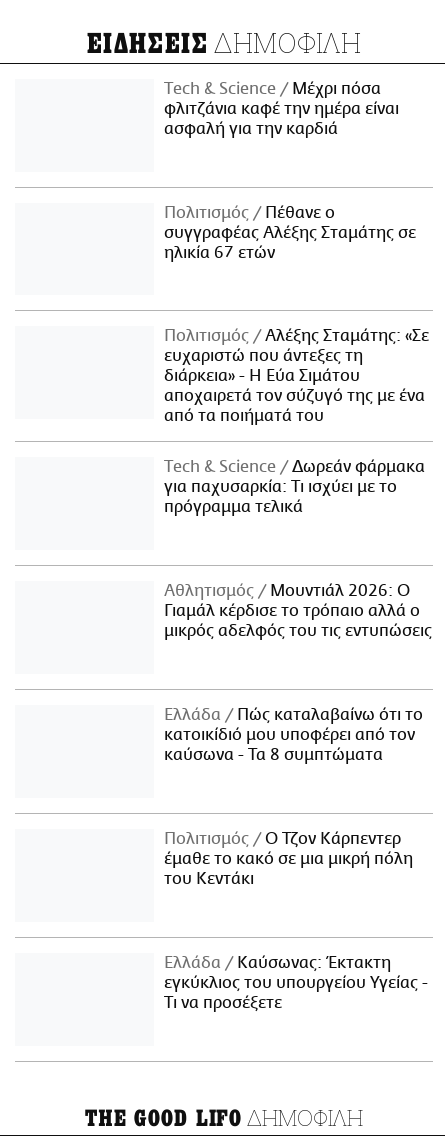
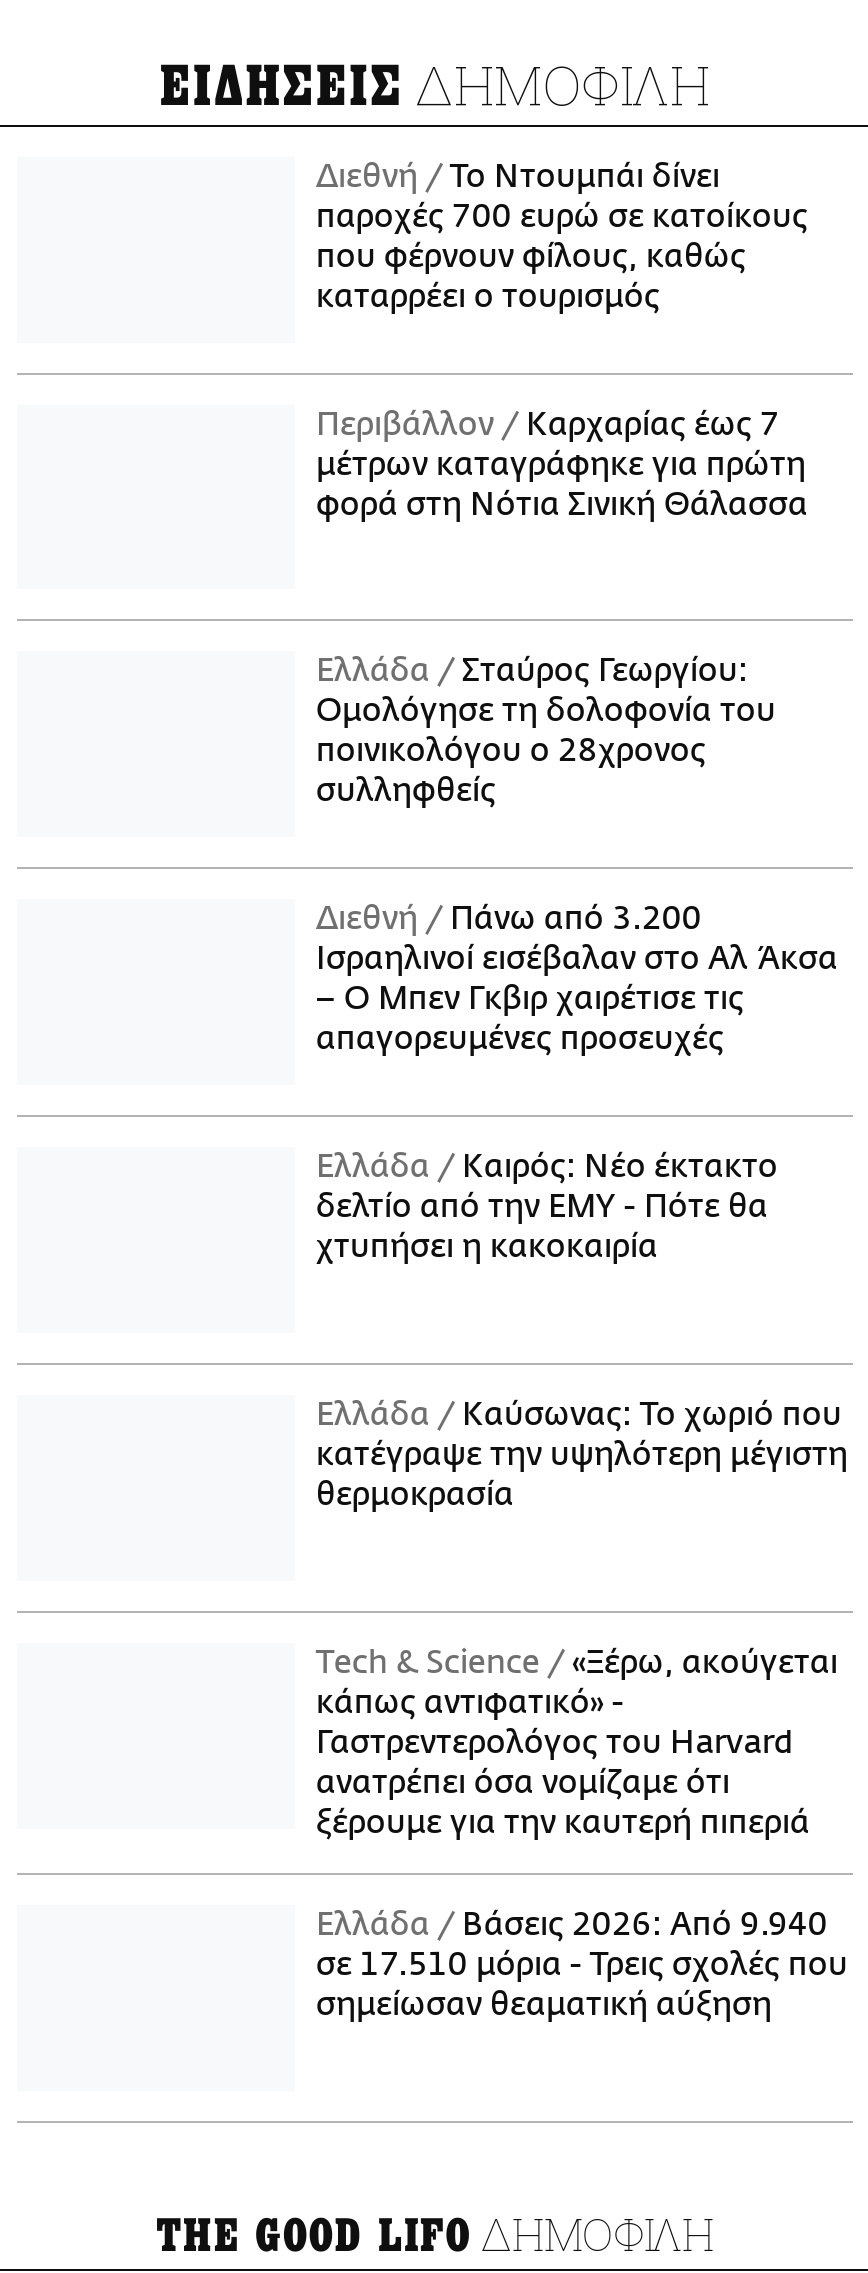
[164,80,399,138] Τech & Science Μέχρι πόσα | φλιτζάνια καφέ την ημέρα είναι | ασφαλή για την καρδιά -> [316,158,808,314] Διεθνή Το Ντουμπάι δίνει | παροχές 700 ευρώ σε κατοίκους | που φέρνουν φίλους, καθώς | καταρρέει ο τουρισμός
[164,203,416,261] Πολιτισμός Πέθανε ο | συγγραφέας Αλέξης Σταμάτης σε | ηλικία 67 ετών -> [316,406,808,522] Περιβάλλον Καρχαρίας έως 7 | μέτρων καταγράφηκε για πρώτη | φορά στη Νότια Σινική Θάλασσα
[164,327,429,425] Πολιτισμός Αλέξης Σταμάτης: «Σε | ευχαριστώ που άντεξες τη | διάρκεια» - Η Εύα Σιμάτου | αποχαιρετά τον σύζυγό της με ένα | από τα ποιήματά του -> [316,654,776,810] Ελλάδα Σταύρος Γεωργίου: | Ομολόγησε τη δολοφονία του | ποινικολόγου ο 28χρονος | συλληφθείς
[164,458,425,516] Τech & Science Δωρεάν φάρμακα | για παχυσαρκία: Τι ισχύει με το | πρόγραμμα τελικά -> [316,902,838,1058] Διεθνή Πάνω από 3.200 | Ισραηλινοί εισέβαλαν στο Αλ Άκσα | – Ο Μπεν Γκβιρ χαιρέτισε τις | απαγορευμένες προσευχές
[164,582,432,640] Αθλητισμός Μουντιάλ 2026: Ο | Γιαμάλ κέρδισε το τρόπαιο αλλά ο | μικρός αδελφός του τις εντυπώσεις -> [316,1149,778,1265] Ελλάδα Καιρός: Νέο έκτακτο | δελτίο από την ΕΜΥ - Πότε θα | χτυπήσει η κακοκαιρία
[164,706,423,764] Ελλάδα Πώς καταλαβαίνω ότι το | κατοικίδιό μου υποφέρει από τον | καύσωνα - Τα 8 συμπτώματα -> [316,1397,848,1513] Ελλάδα Καύσωνας: Το χωριό που | κατέγραψε την υψηλότερη μέγιστη | θερμοκρασία
[164,830,413,888] Πολιτισμός Ο Τζον Κάρπεντερ | έμαθε το κακό σε μια μικρή πόλη | του Κεντάκι -> [316,1645,838,1841] Τech & Science «Ξέρω, ακούγεται | κάπως αντιφατικό» - | Γαστρεντερολόγος του Harvard | ανατρέπει όσα νομίζαμε ότι | ξέρουμε για την καυτερή πιπεριά
[164,954,428,1012] Ελλάδα Καύσωνας: Έκτακτη | εγκύκλιος του υπουργείου Υγείας - | Τι να προσέξετε -> [316,1907,848,2023] Ελλάδα Βάσεις 2026: Από 9.940 | σε 17.510 μόρια - Τρεις σχολές που | σημείωσαν θεαματική αύξηση

